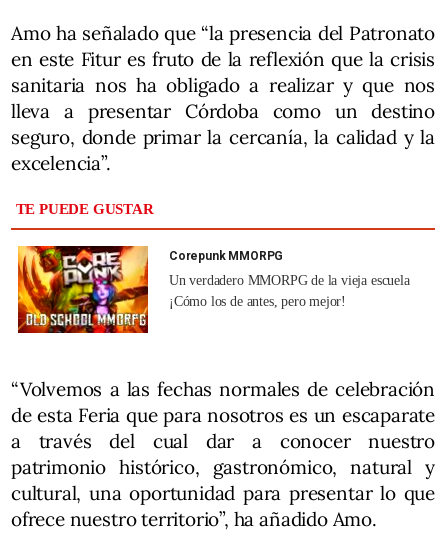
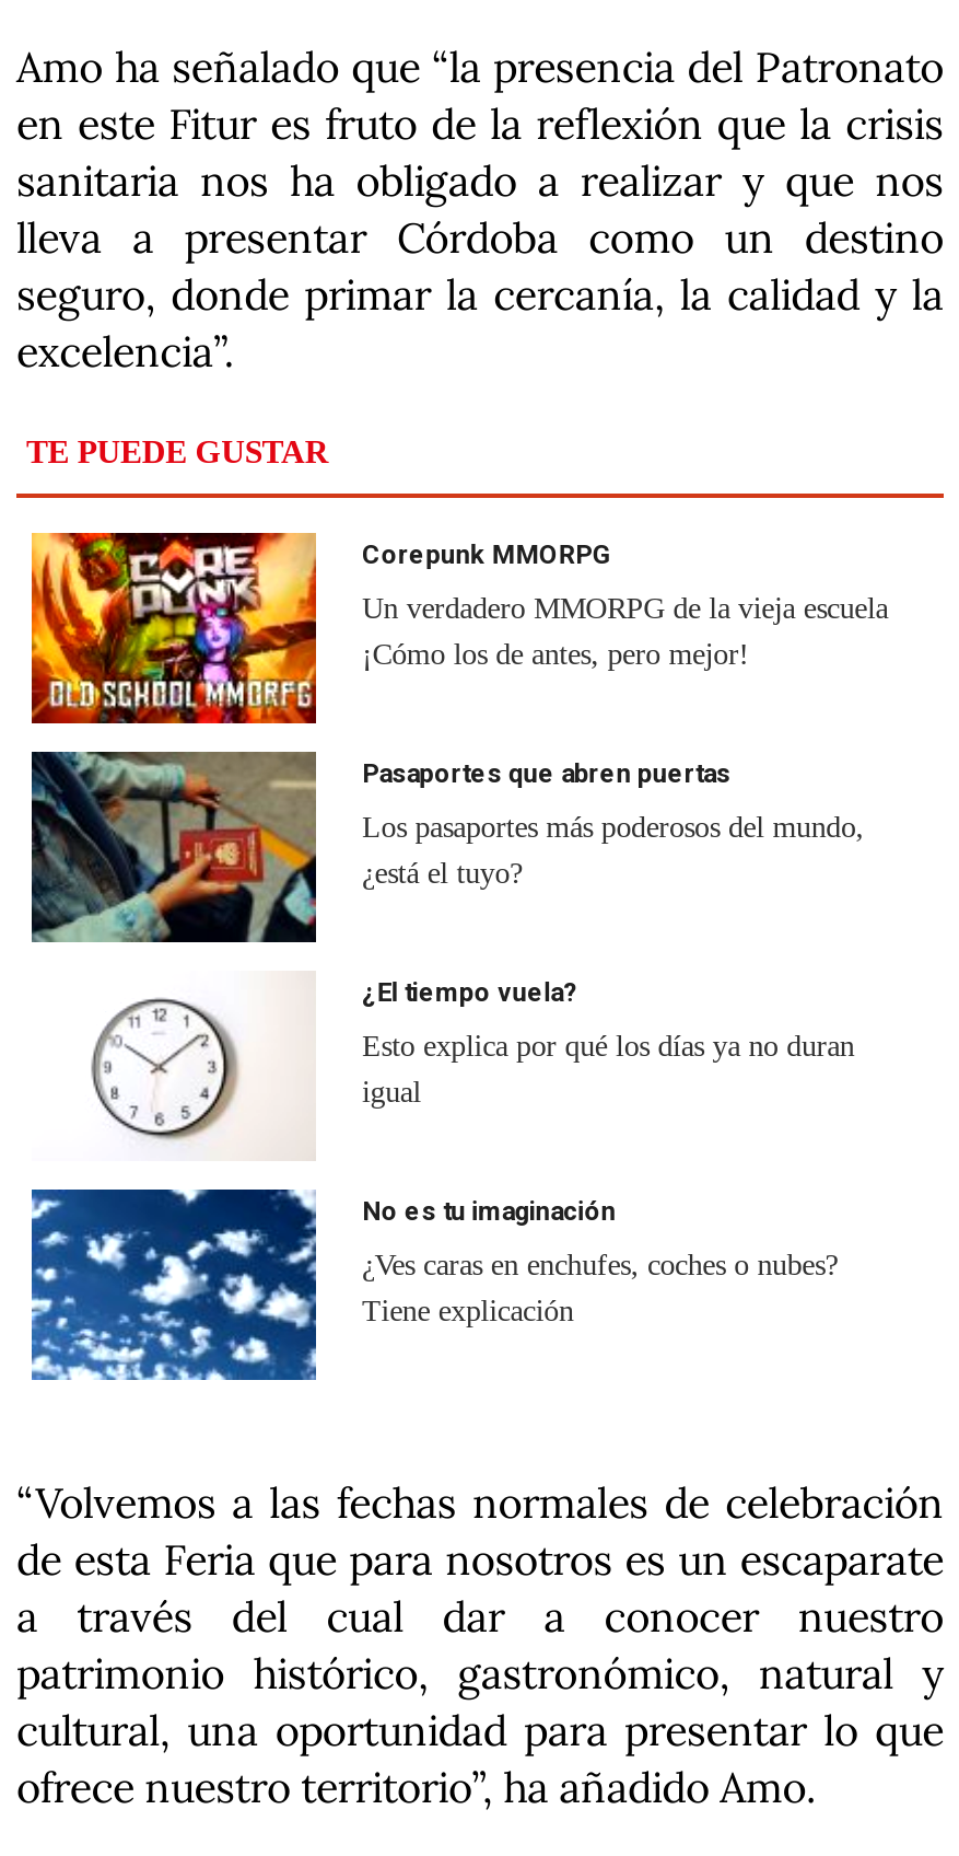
none -> [30,750,864,944] [image] | Pasaportes que abren puertas | Los pasaportes más poderosos del mundo, | ¿está el tuyo?
none -> [30,1187,838,1382] [image] | No es tu imaginación | ¿Ves caras en enchufes, coches o nubes? | Tiene explicación
none -> [91,997,242,1141] [image]
none -> [362,978,854,1109] ¿El tiempo vuela? | Esto explica por qué los días ya no duran | igual

